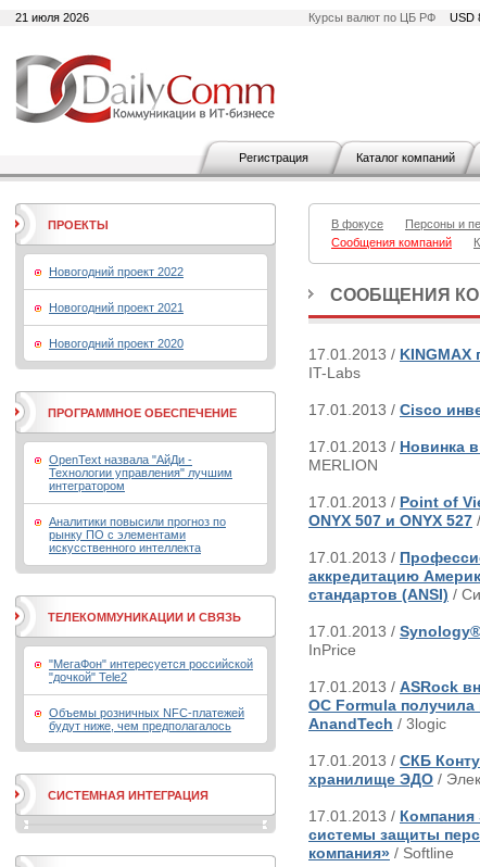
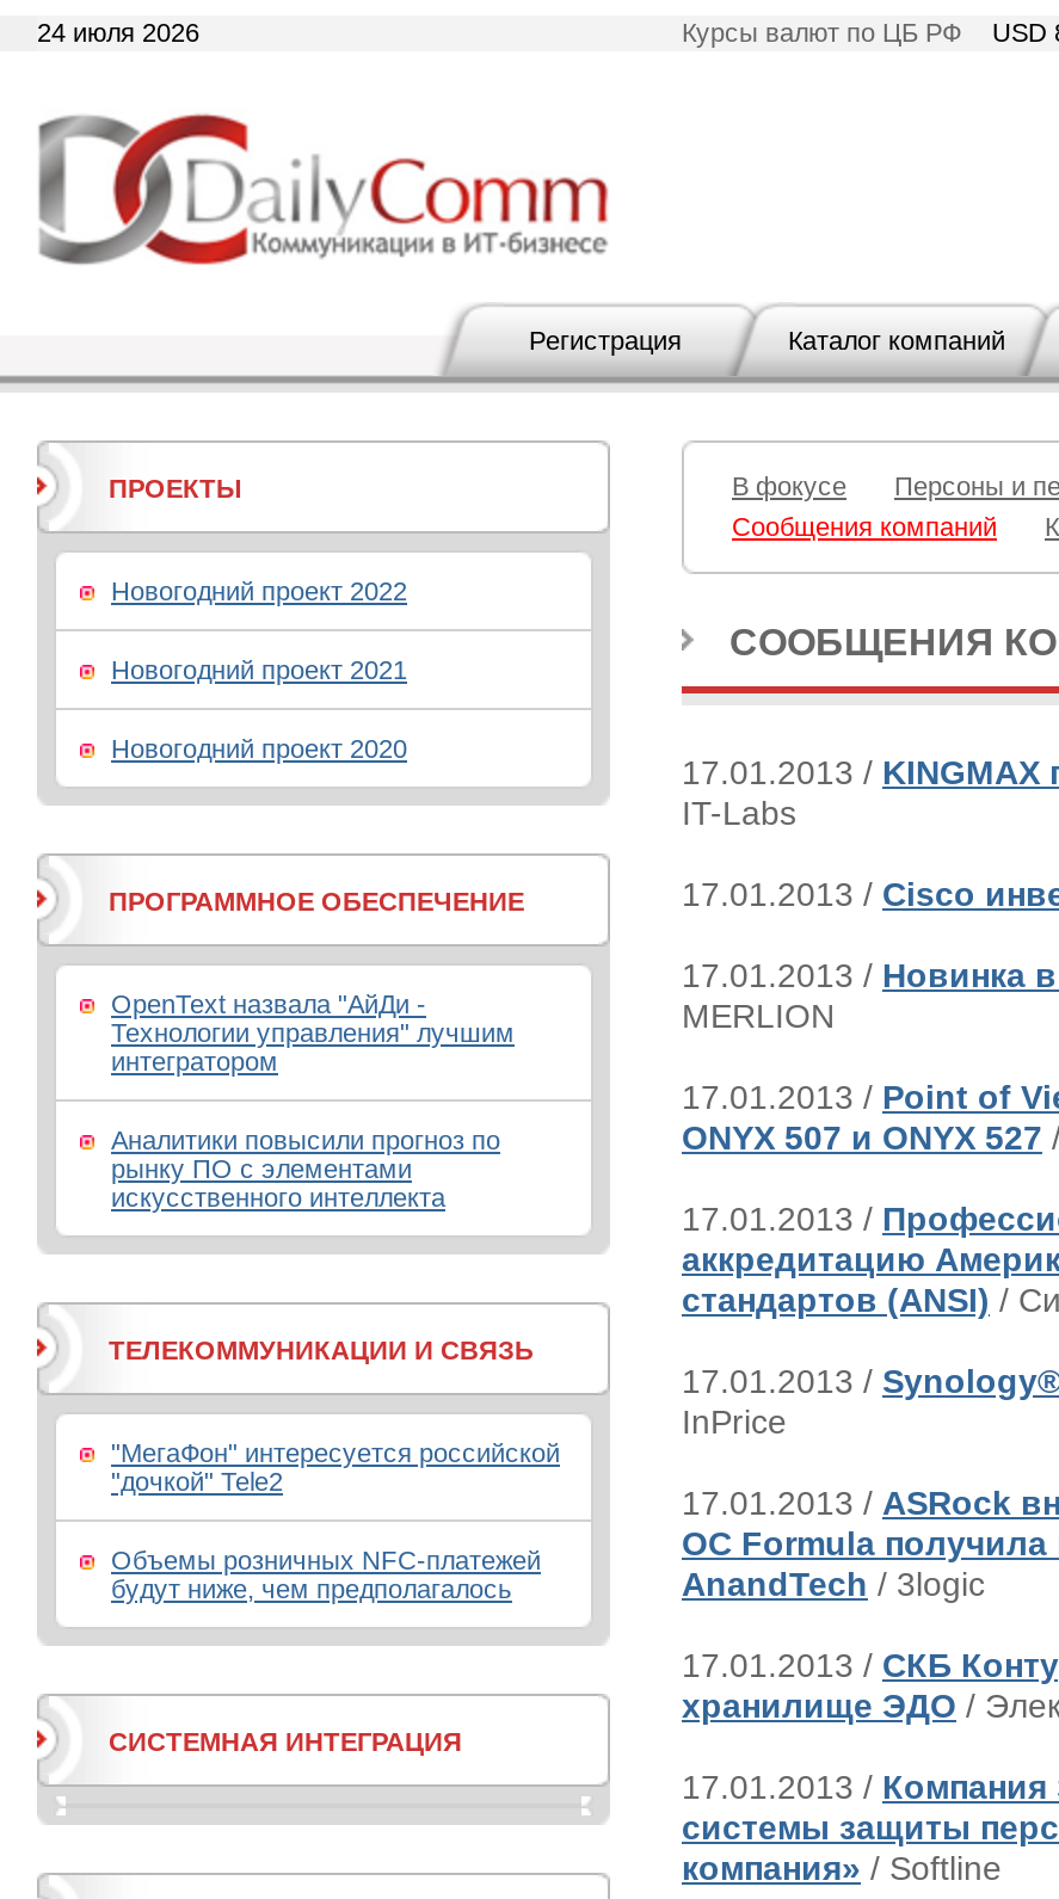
[15,11,89,24] 21 июля 2026 -> [37,18,199,47] 24 июля 2026

